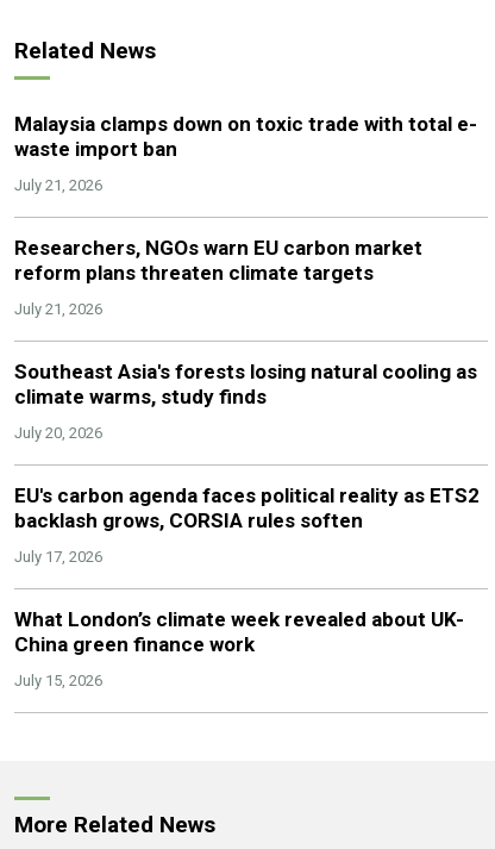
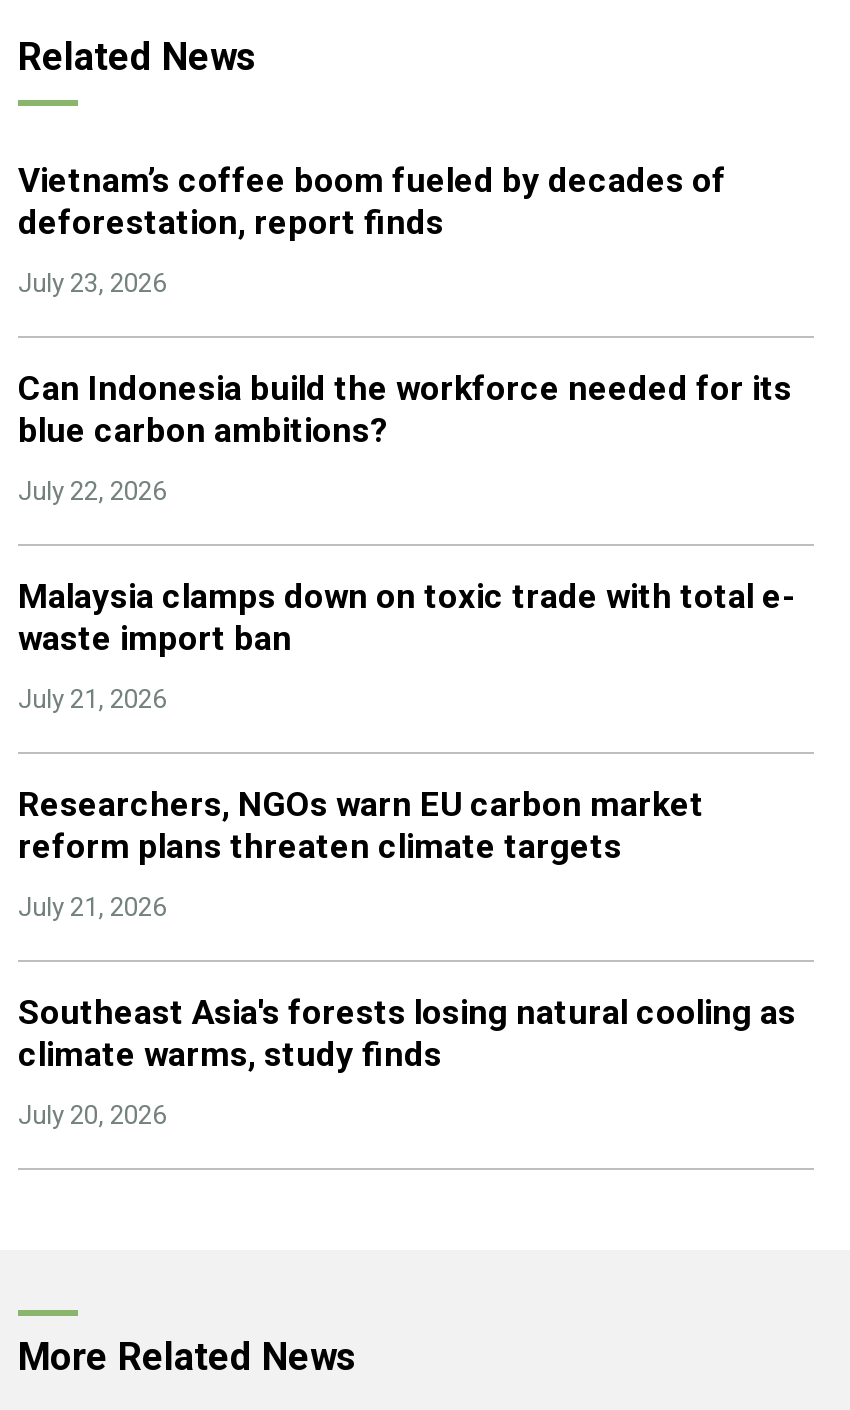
none -> [18,160,792,506] Vietnam’s coffee boom fueled by decades of | deforestation, report finds | July 23, 2026 | Can Indonesia build the workforce needed for its | blue carbon ambitions? | July 22, 2026
moved [14,112,477,442] -> [18,576,796,1130]: Malaysia clamps down on toxic trade with total e- | waste import ban | July 21, 2026 | ... | climate warms, study finds | July 20, 2026
[14,483,480,689] EU's carbon agenda faces political reality as ETS2 | backlash grows, CORSIA rules soften | July 17, 2026 | What London’s climate week revealed about UK- | China green finance work | July 15, 2026 -> none

